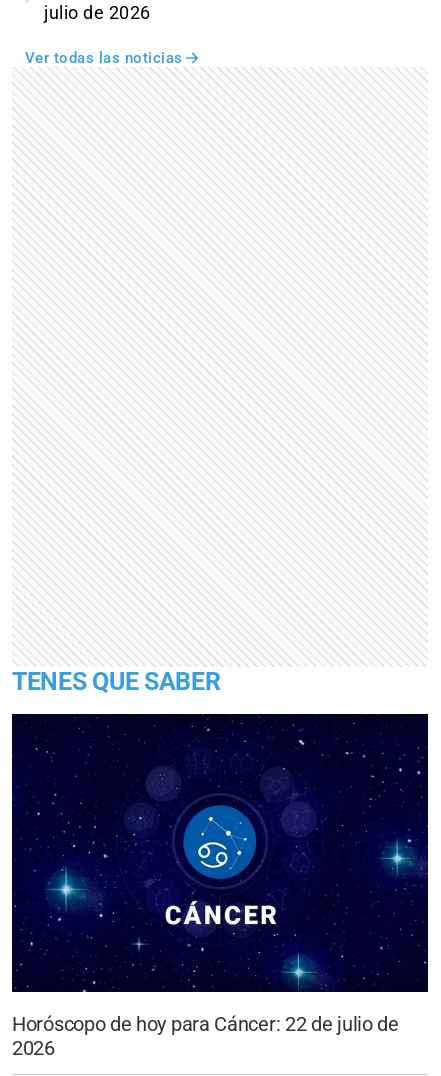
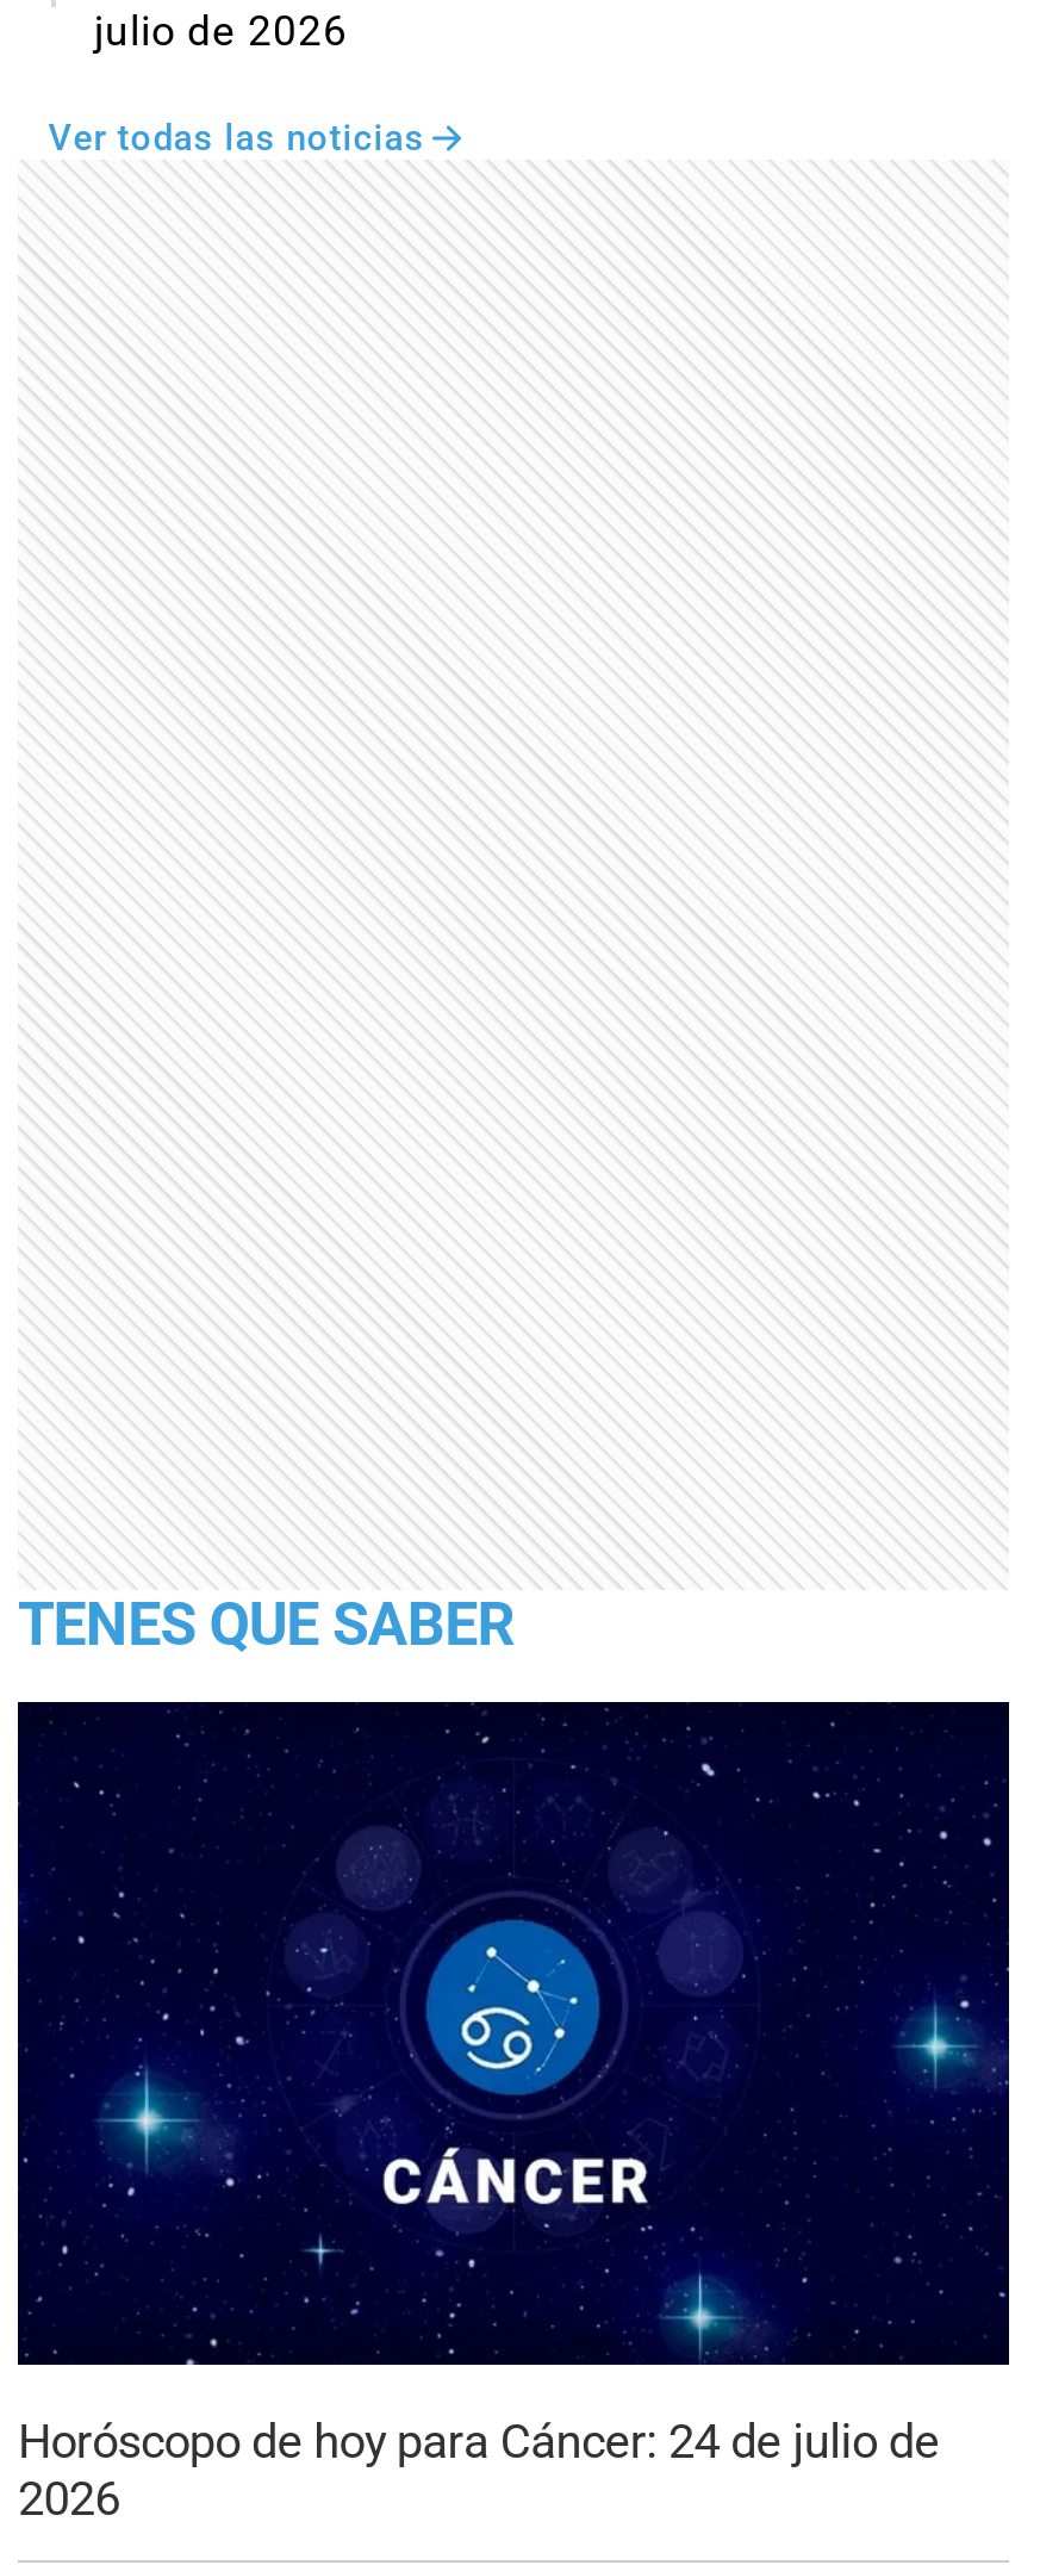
[12,1012,399,1036] Horóscopo de hoy para Cáncer: 22 de julio de -> [18,2411,939,2469] Horóscopo de hoy para Cáncer: 24 de julio de

